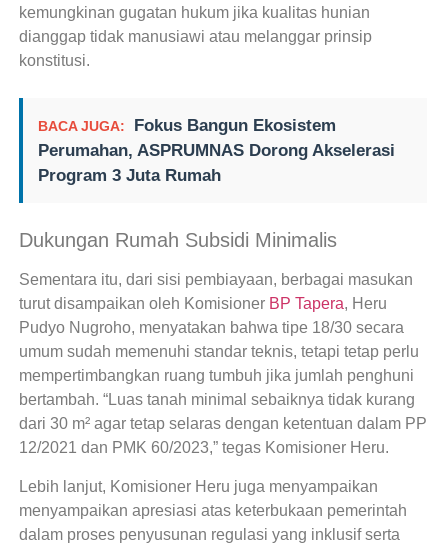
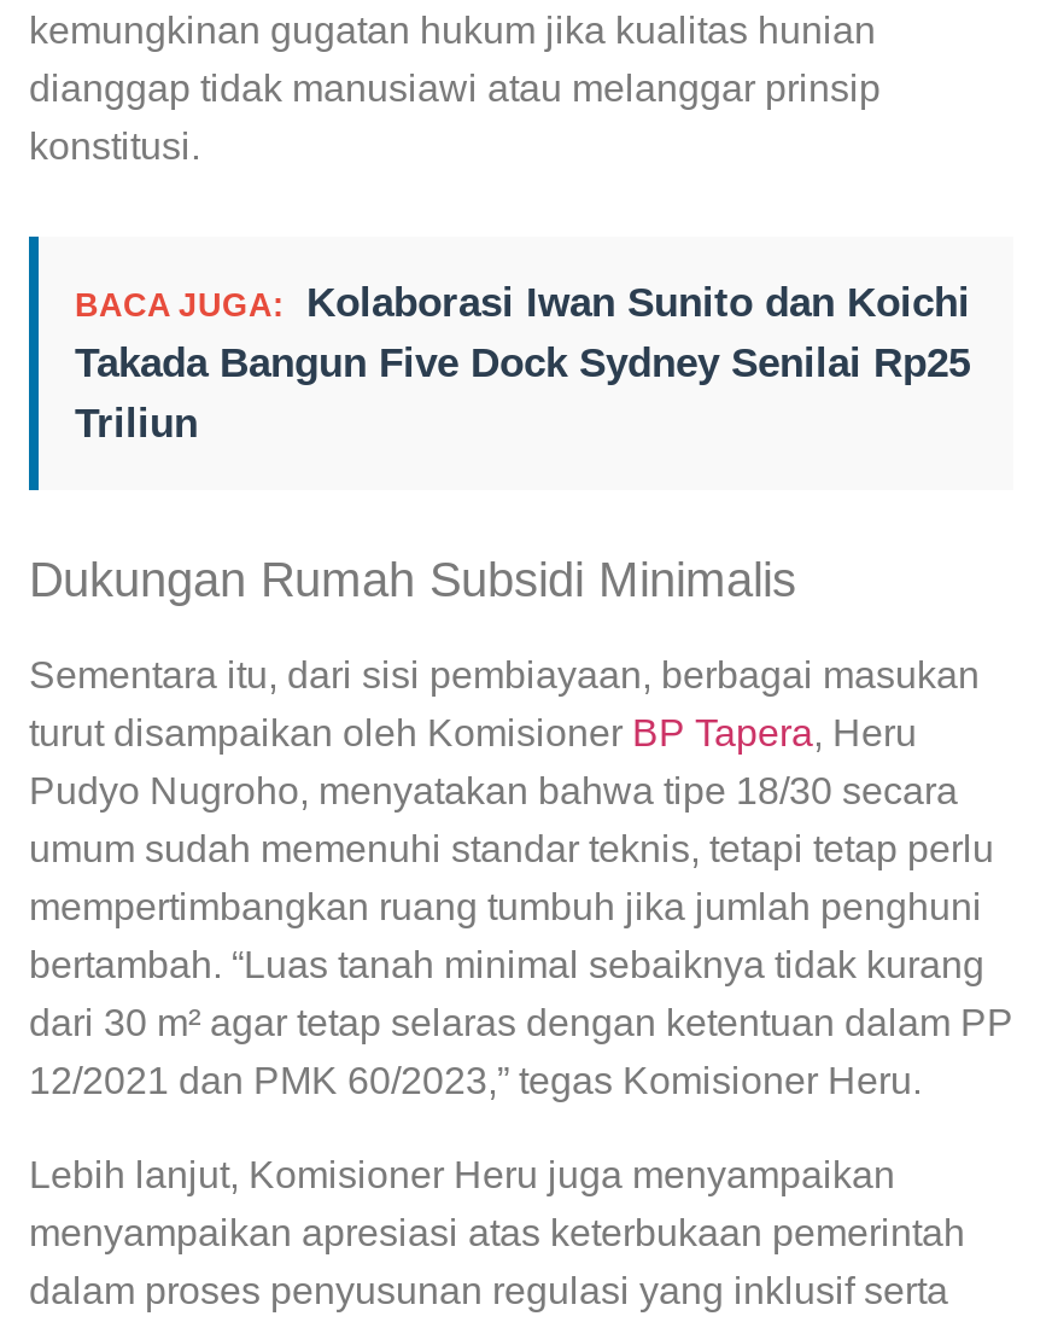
[38,116,395,185] BACA JUGA: Fokus Bangun Ekosistem | Perumahan, ASPRUMNAS Dorong Akselerasi | Program 3 Juta Rumah -> [75,281,970,448] BACA JUGA: Kolaborasi Iwan Sunito dan Koichi | Takada Bangun Five Dock Sydney Senilai Rp25 | Triliun

